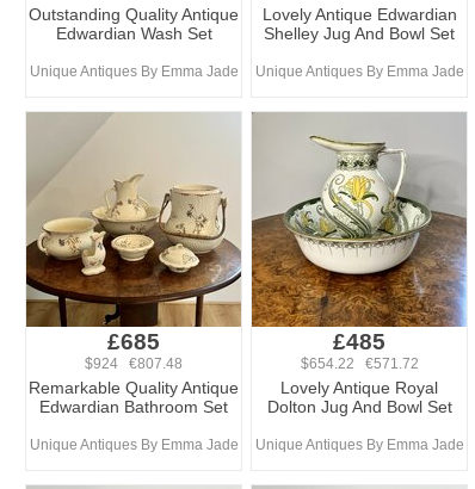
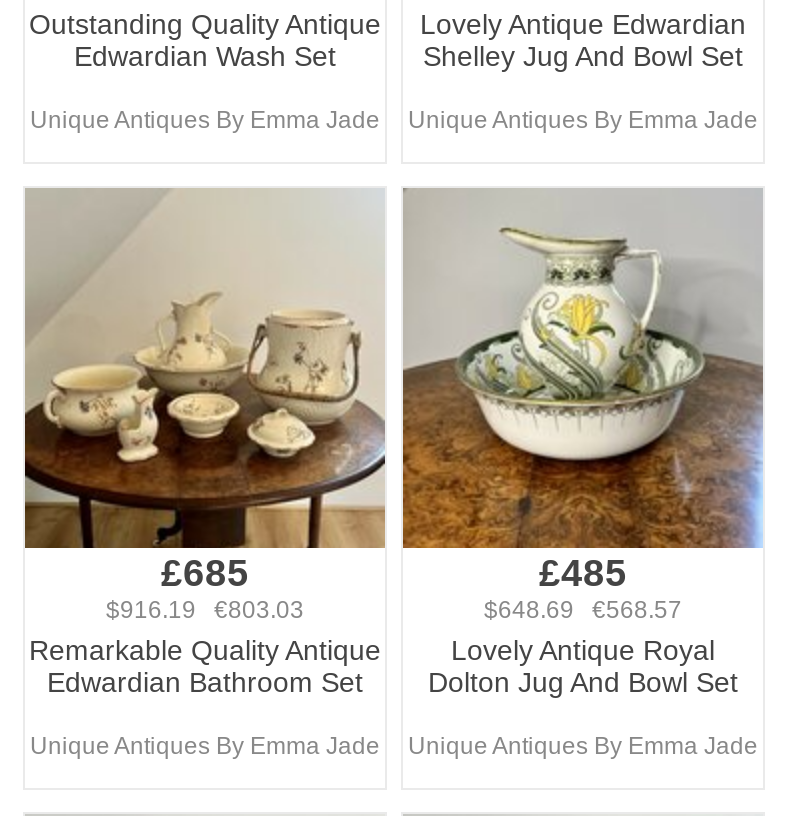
[85,355,183,372] $924 €807.48 -> [106,596,304,624] $916.19 €803.03
[300,355,418,372] $654.22 €571.72 -> [484,596,682,624] $648.69 €568.57

